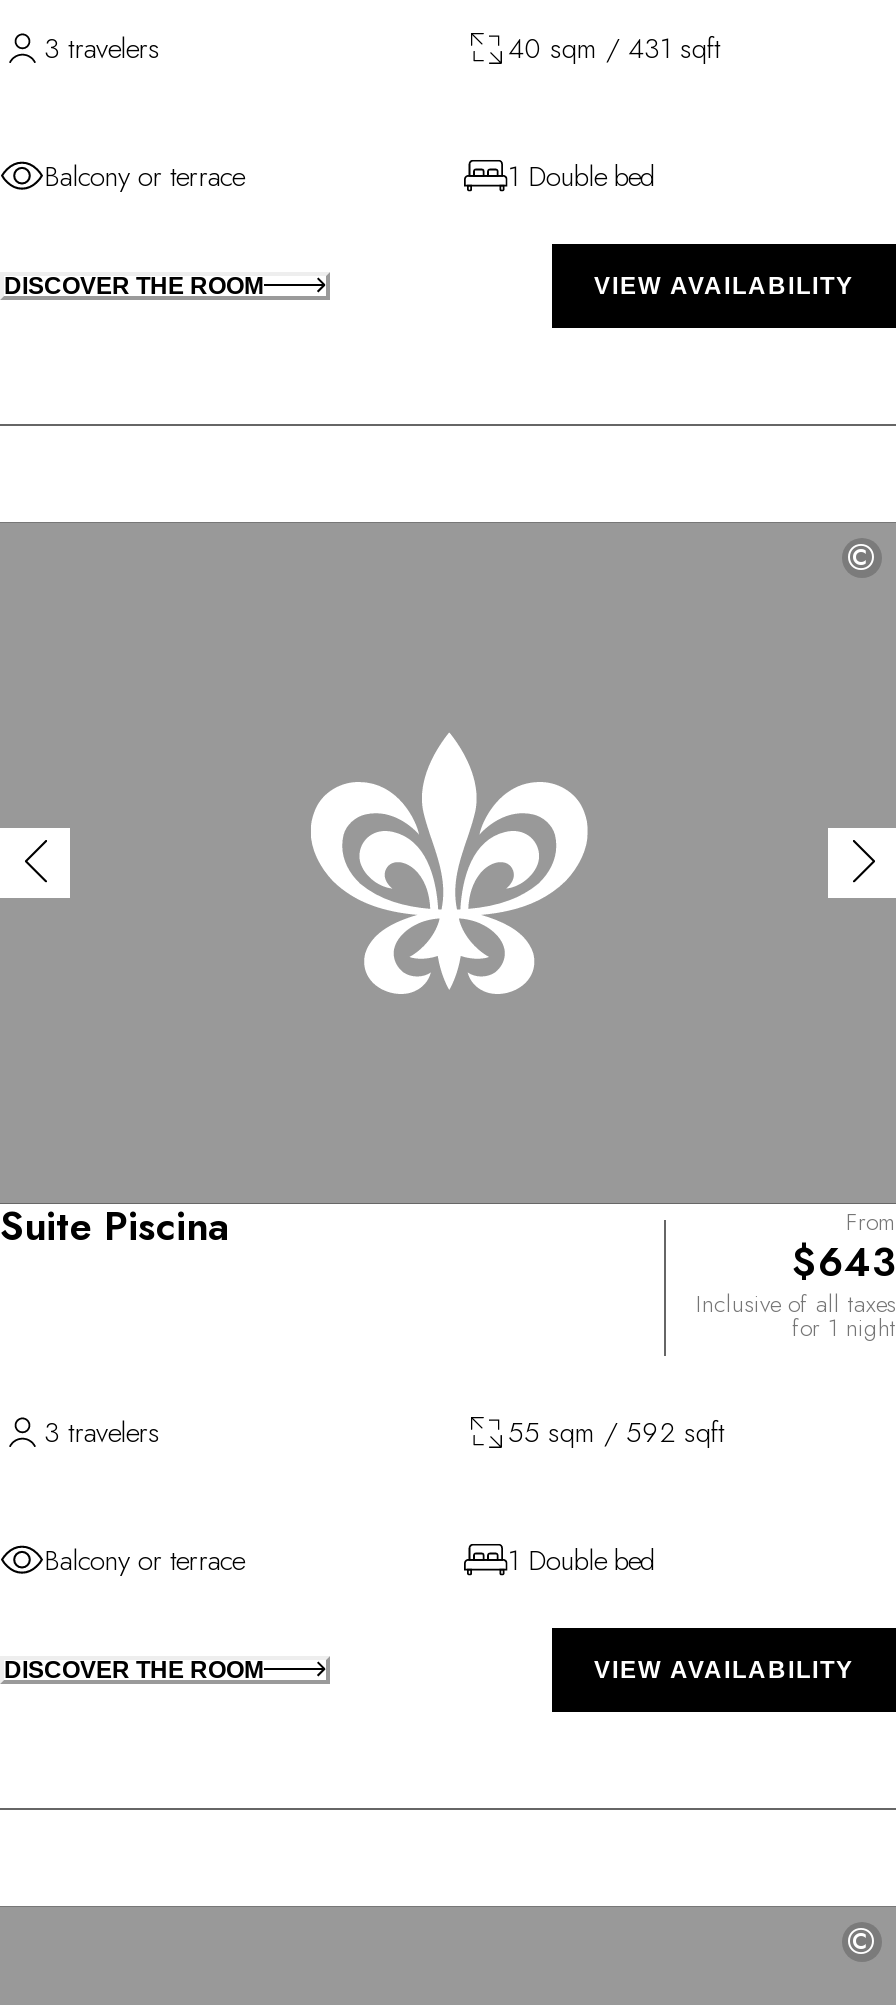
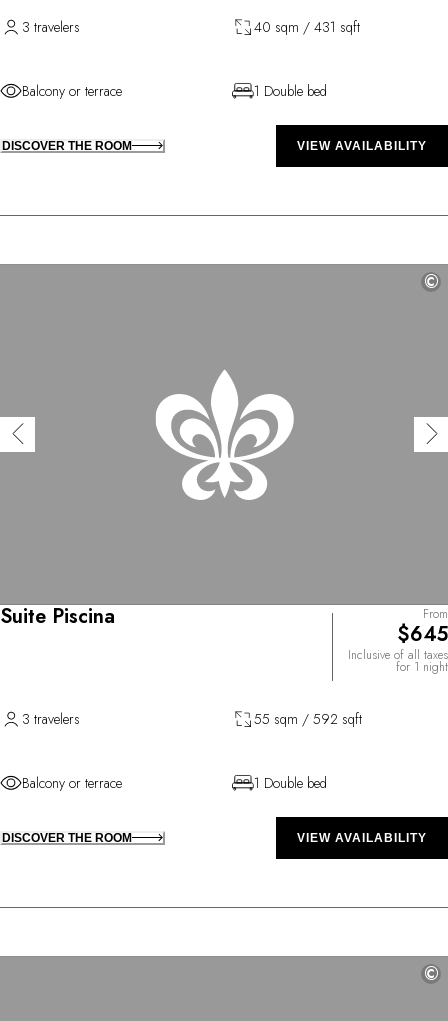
[792,1233,896,1291] $643 -> [397,620,448,649] $645

